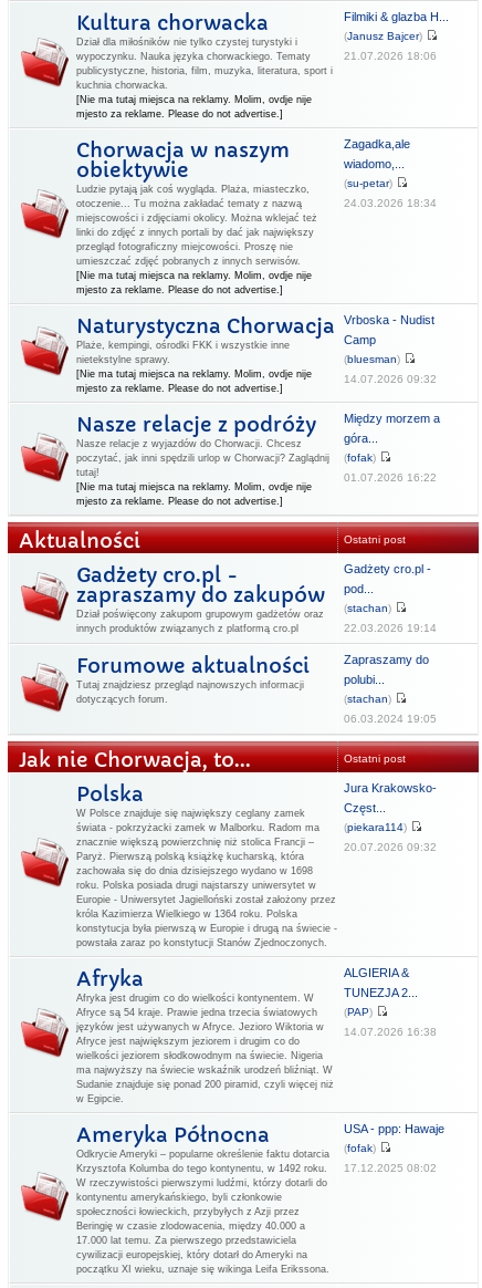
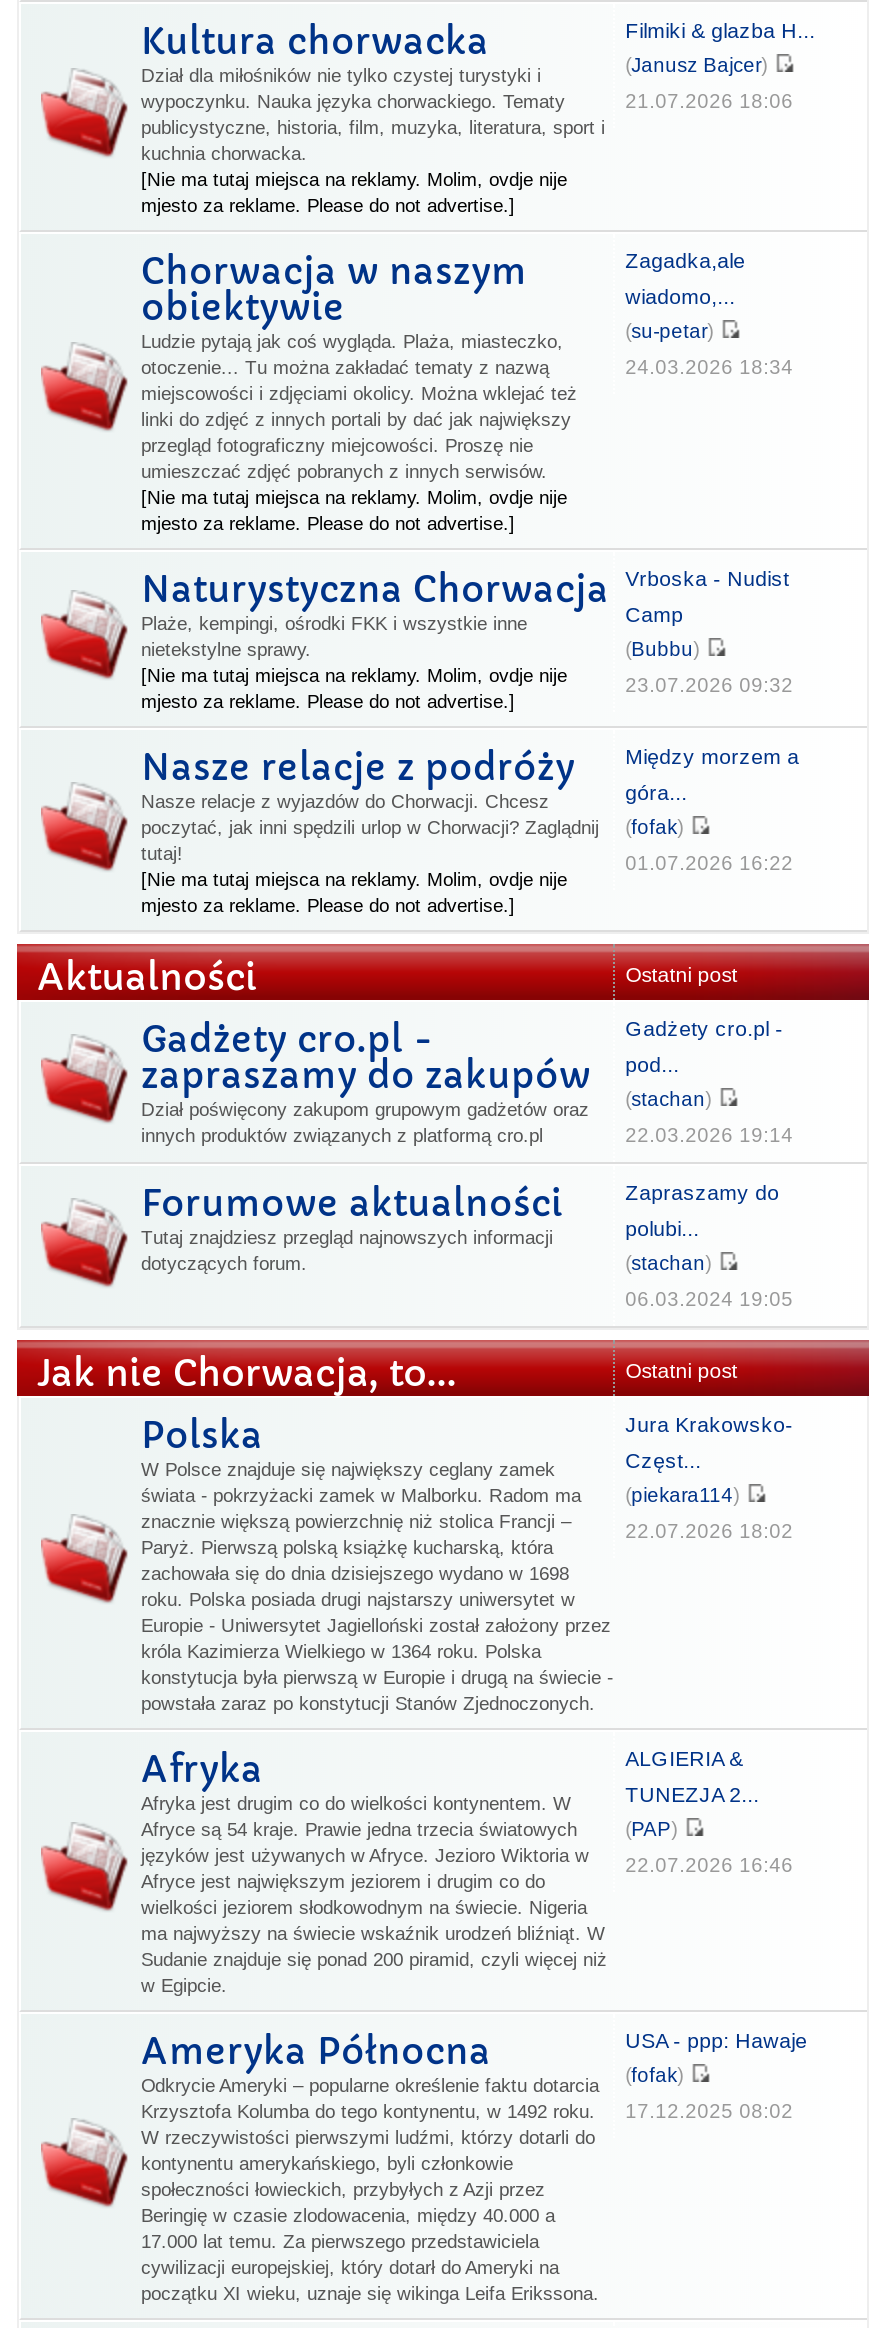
[344,353,404,365] (bluesman) -> [625,638,705,660] (Bubbu)
[344,373,437,385] 14.07.2026 09:32 -> [625,674,793,696] 23.07.2026 09:32
[344,841,437,853] 20.07.2026 09:32 -> [625,1520,793,1542] 22.07.2026 18:02
[76,1021,437,1038] języków jest używanych w Afryce. Jezioro Wiktoria w 14.07.2026 16:38 -> [141,1846,793,1876] języków jest używanych w Afryce. Jezioro Wiktoria w 22.07.2026 16:46

